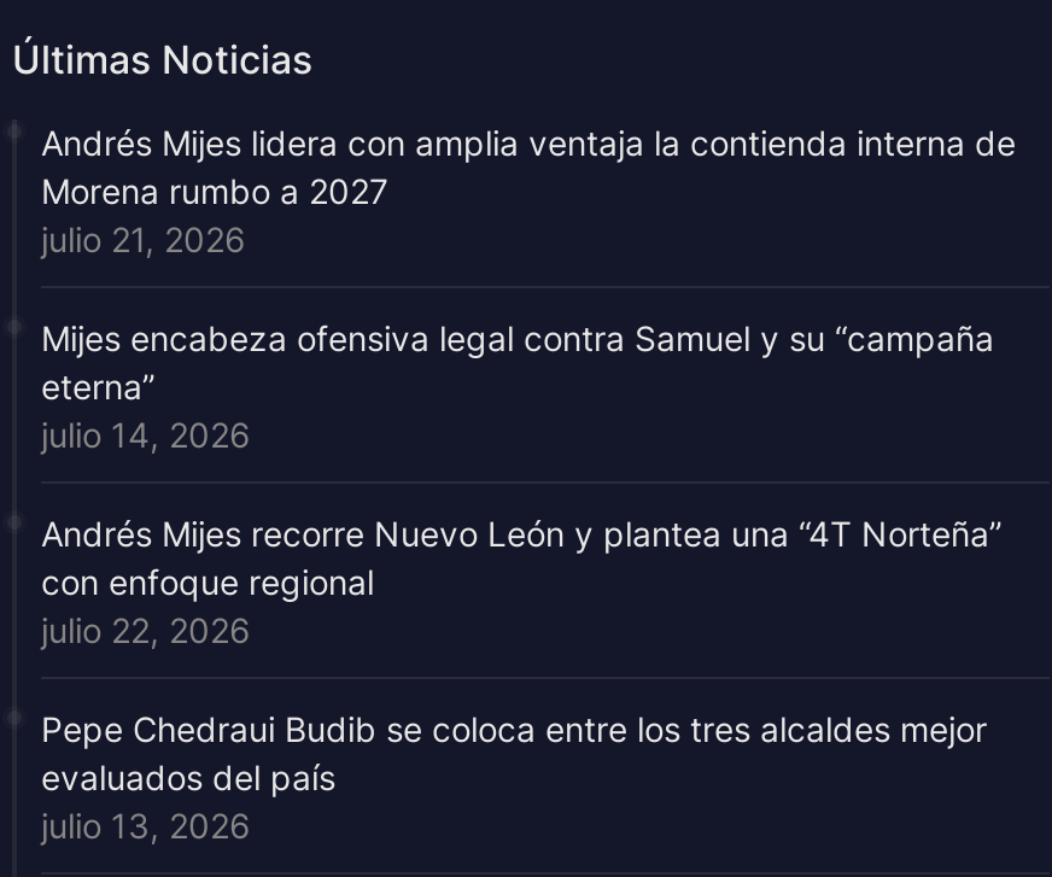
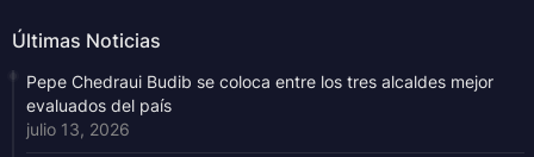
[41,122,1016,650] Andrés Mijes lidera con amplia ventaja la contienda interna de | Morena rumbo a 2027 | julio 21, 2026 | Mijes encabeza ofensiva legal contra Samuel y su “campaña | eterna” | julio 14, 2026 | Andrés Mijes recorre Nuevo León y plantea una “4T Norteña” | con enfoque regional | julio 22, 2026 -> none

